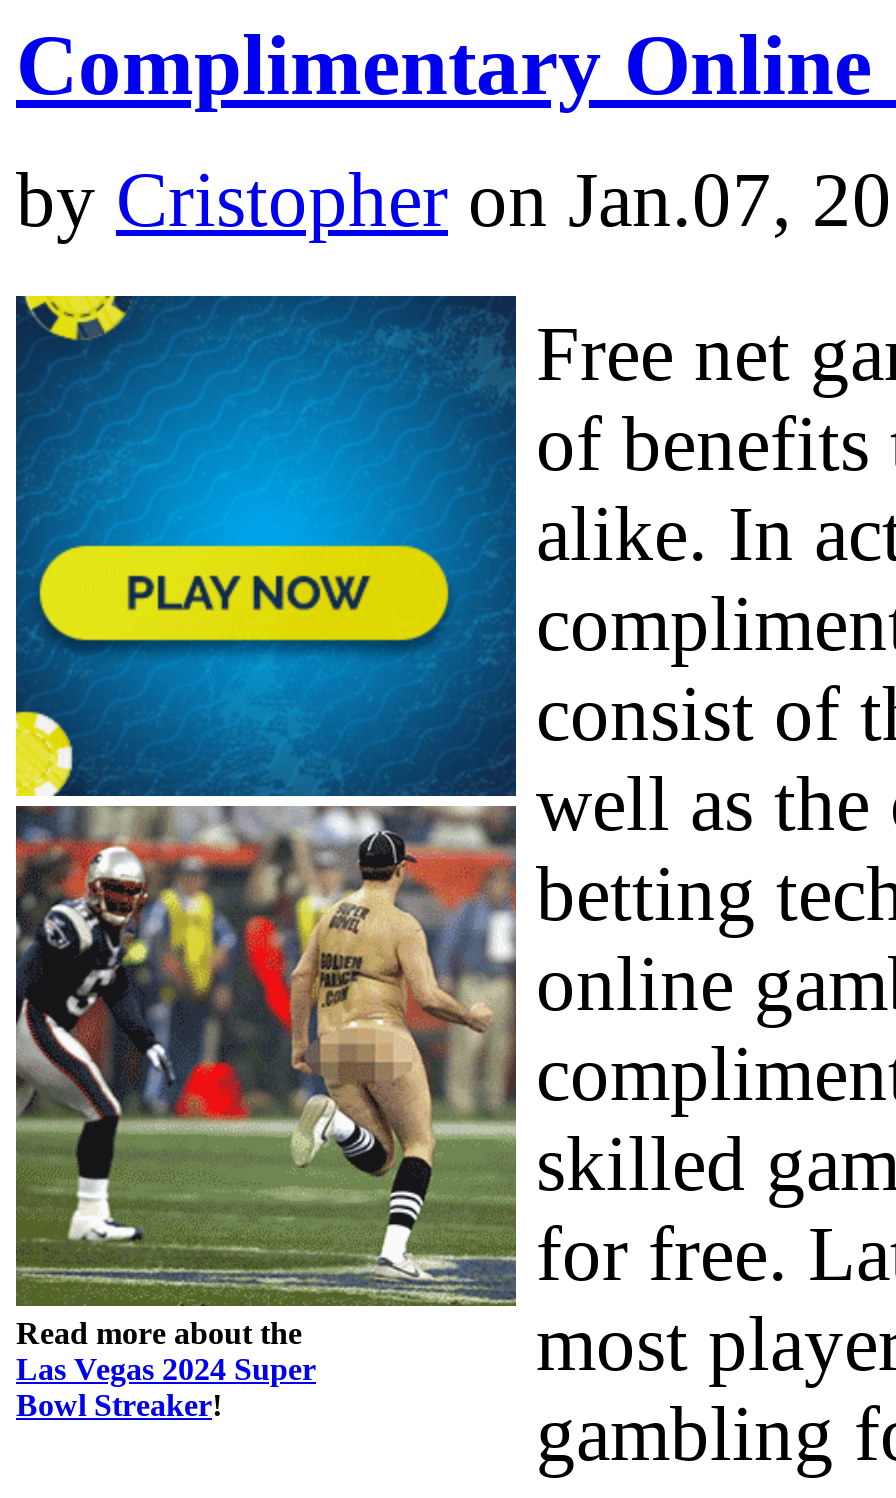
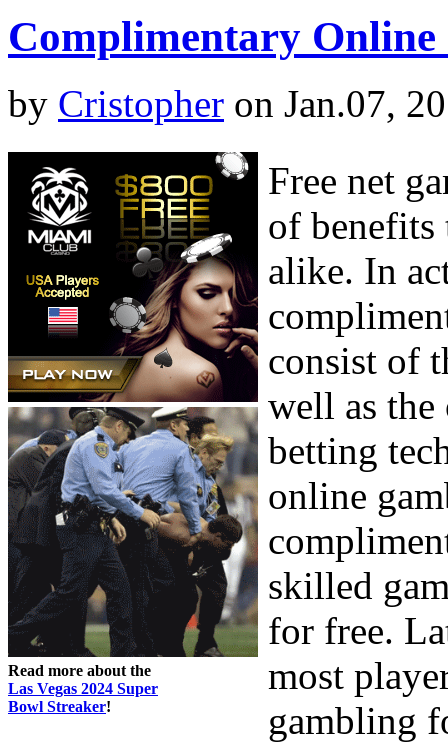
[14,294,518,1306] [image] -> [7,151,259,657] [image]

